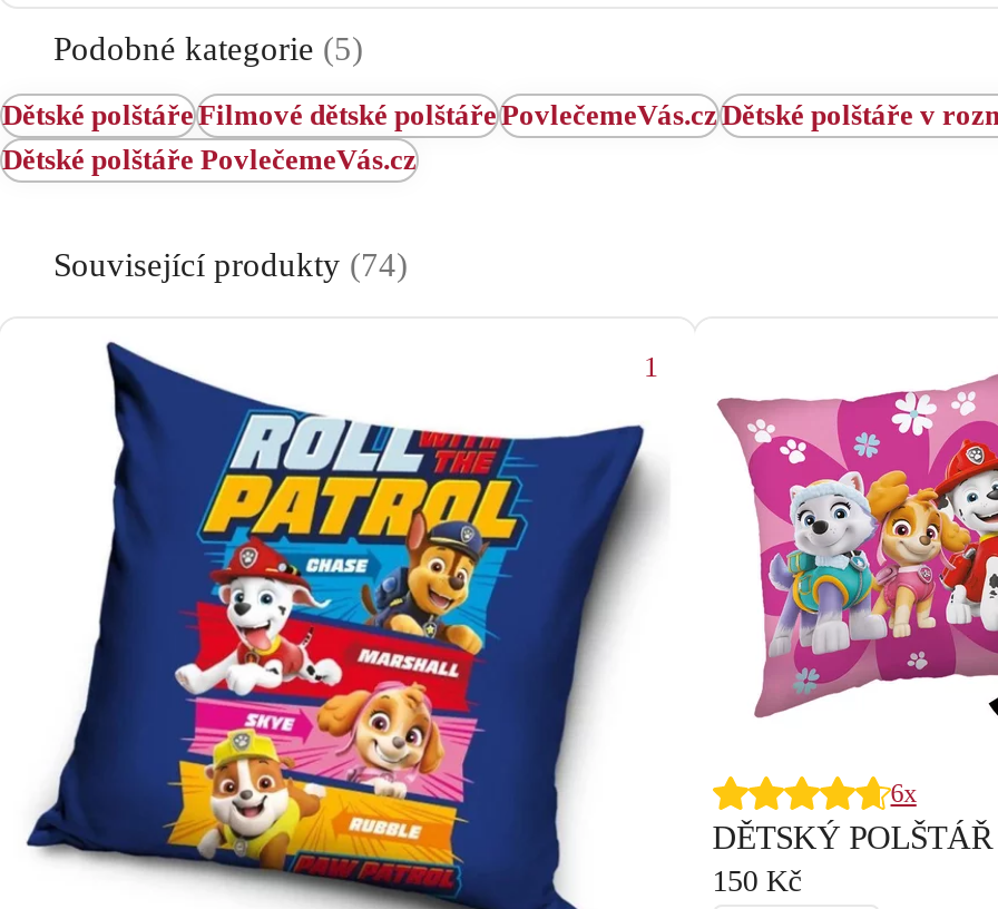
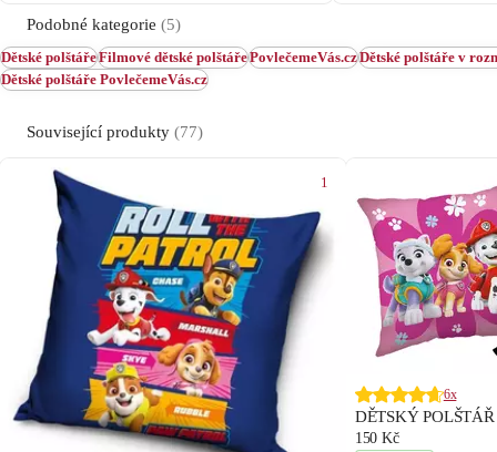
[53,248,408,283] Související produkty (74) -> [27,123,203,141] Související produkty (77)

